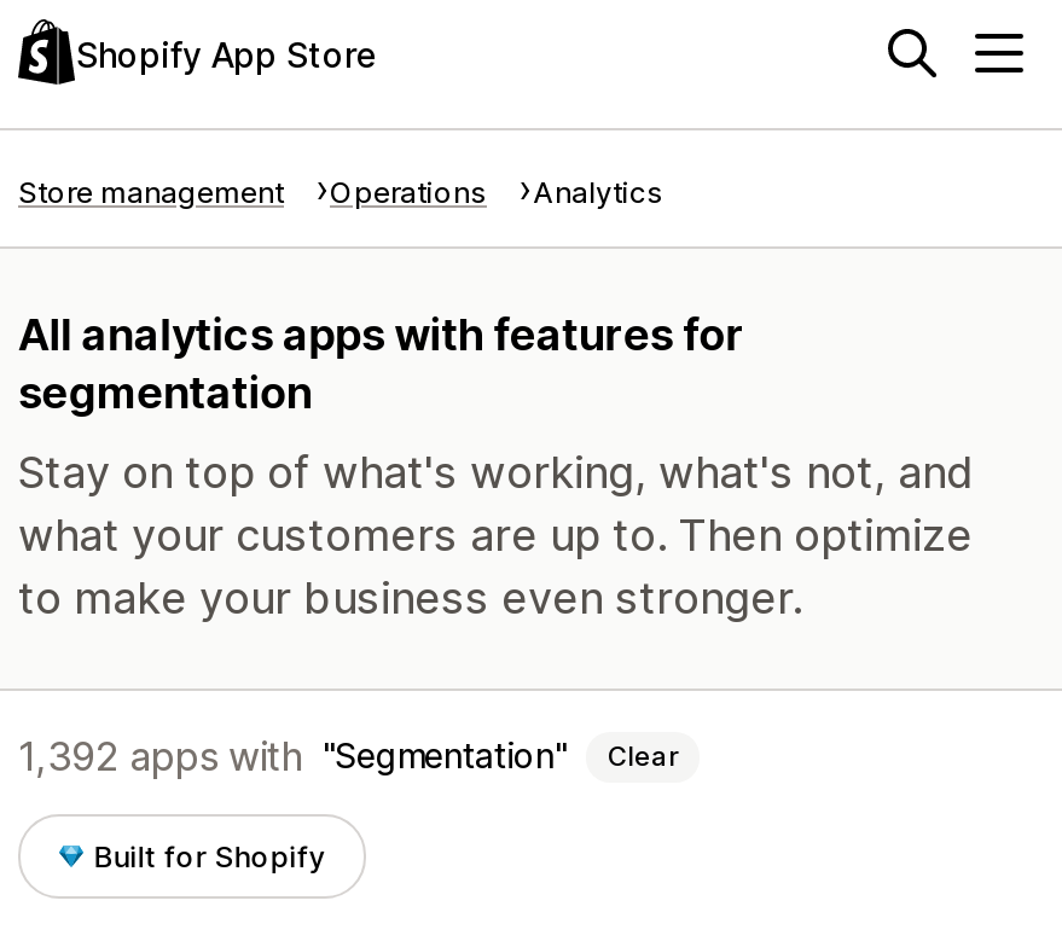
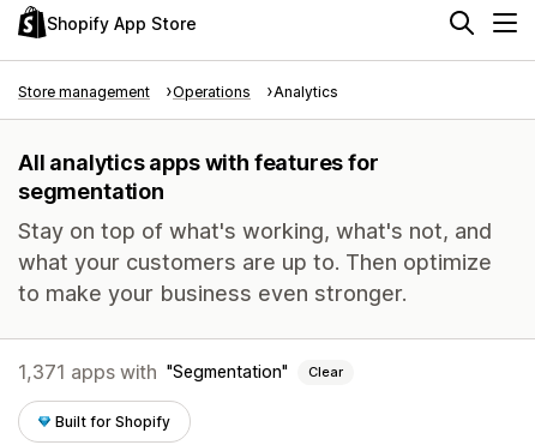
[18,732,678,780] 1,392 apps with Segmentation Clear -> [18,360,343,384] 1,371 apps with Segmentation Clear

